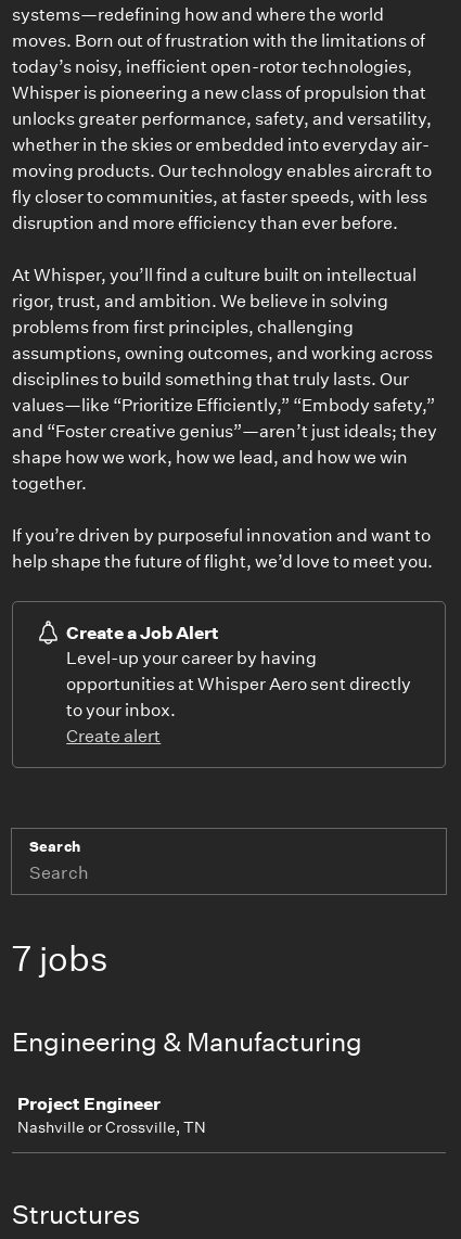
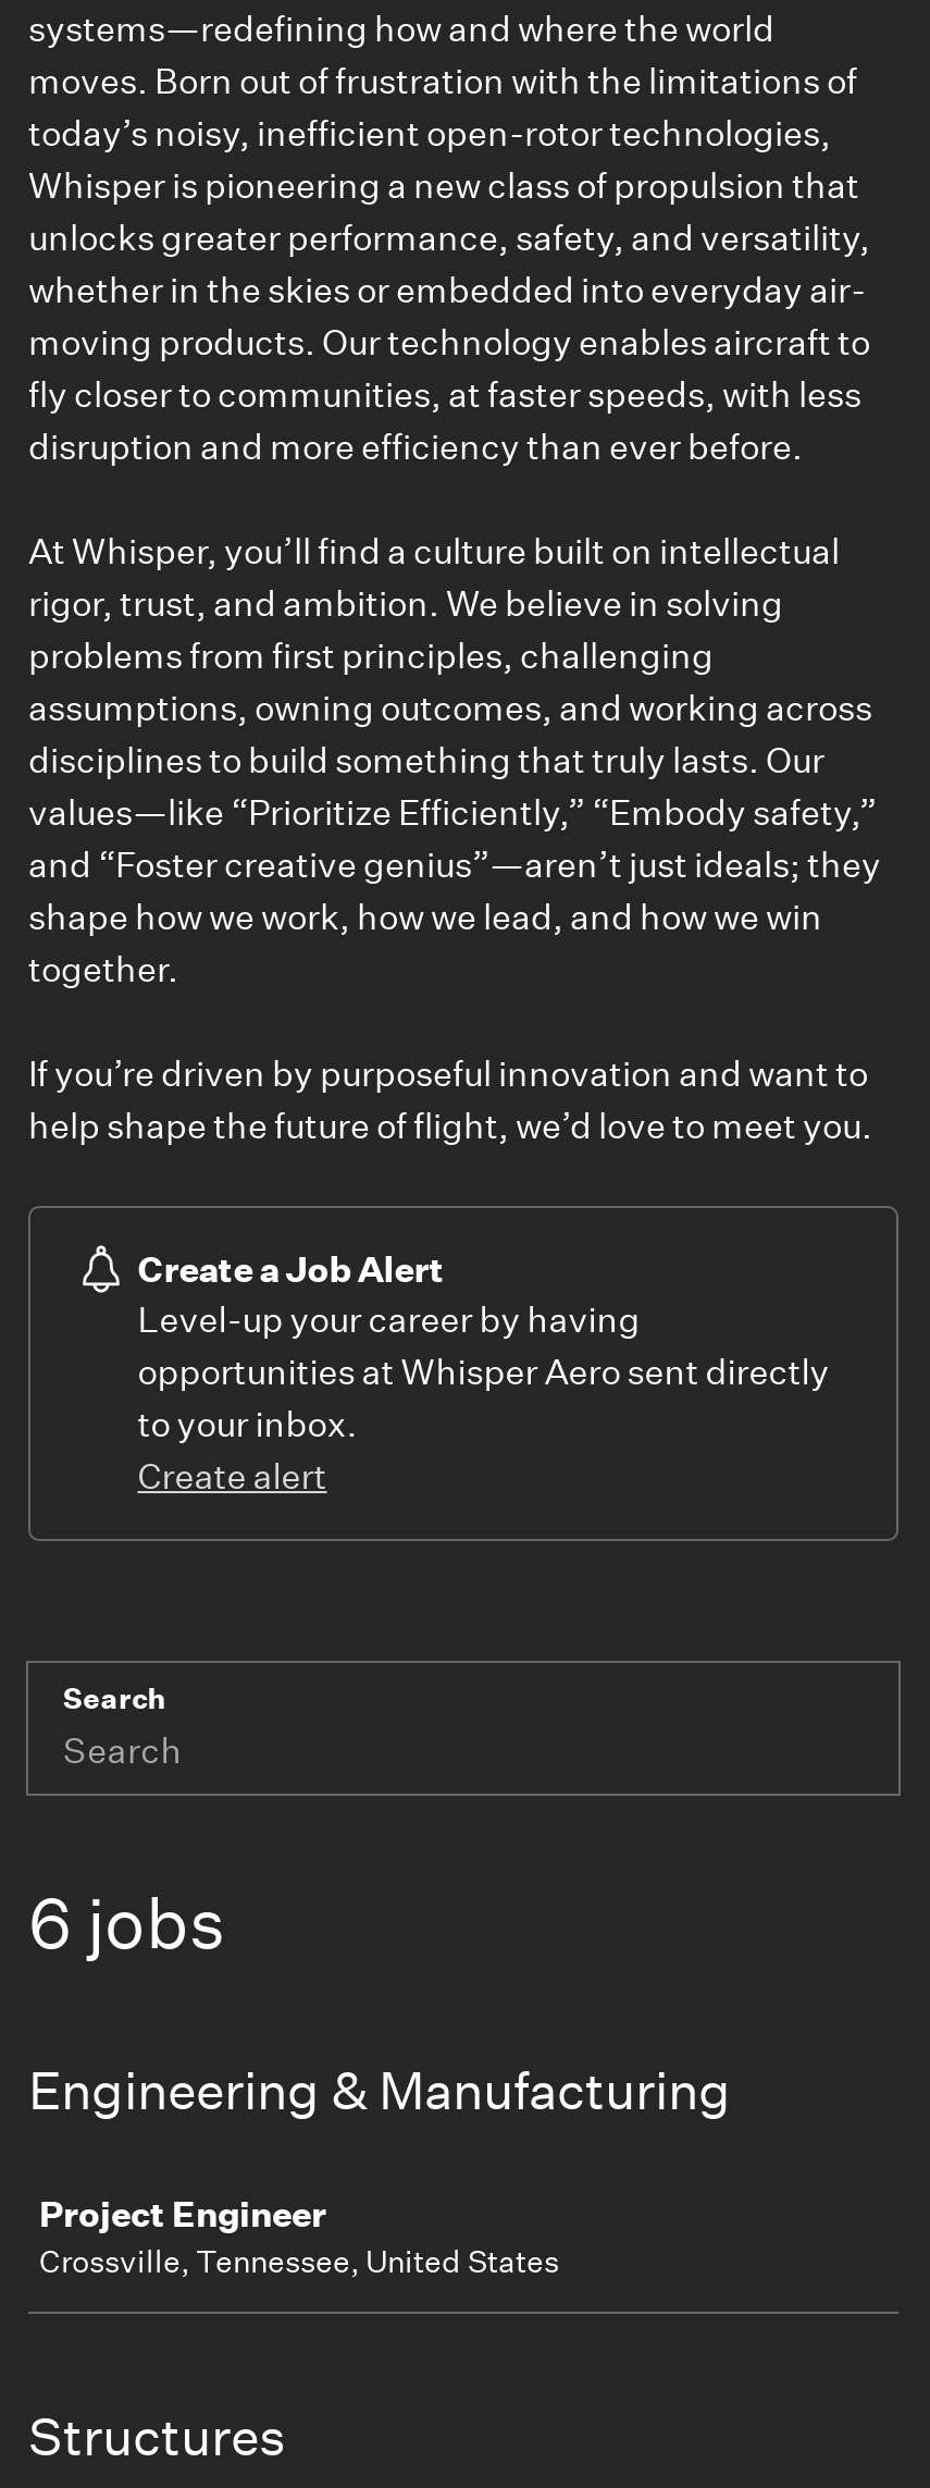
[12,937,108,980] 7 jobs -> [28,1881,226,1966] 6 jobs
[17,1117,206,1137] Nashville or Crossville, TN -> [39,2242,559,2281] Crossville, Tennessee, United States

